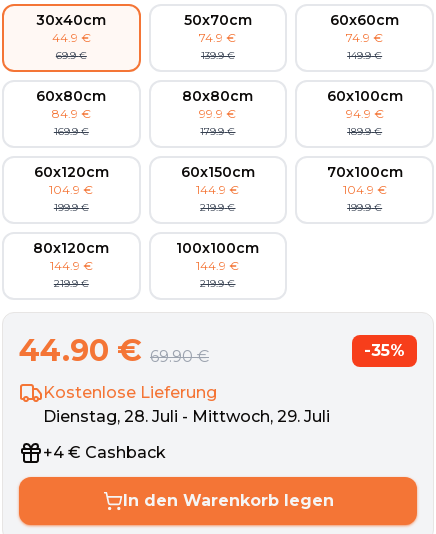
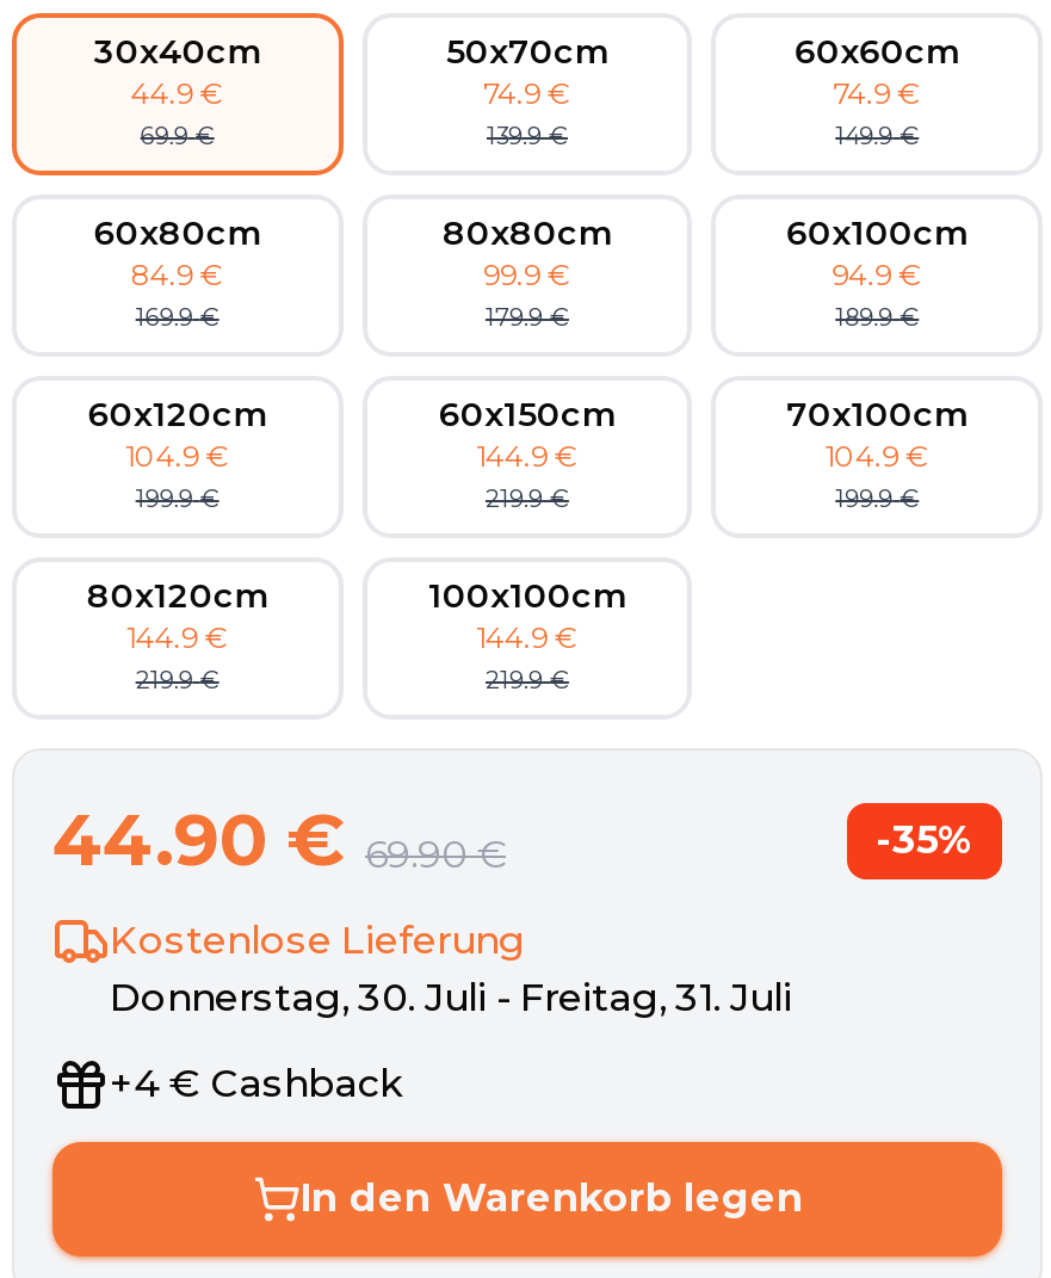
[43,407,330,426] Dienstag, 28. Juli - Mittwoch, 29. Juli -> [110,975,792,1020] Donnerstag, 30. Juli - Freitag, 31. Juli

